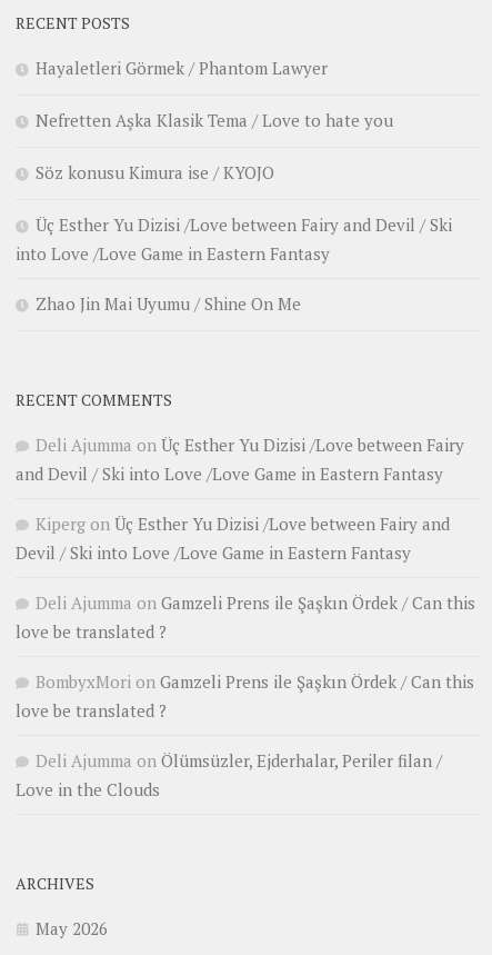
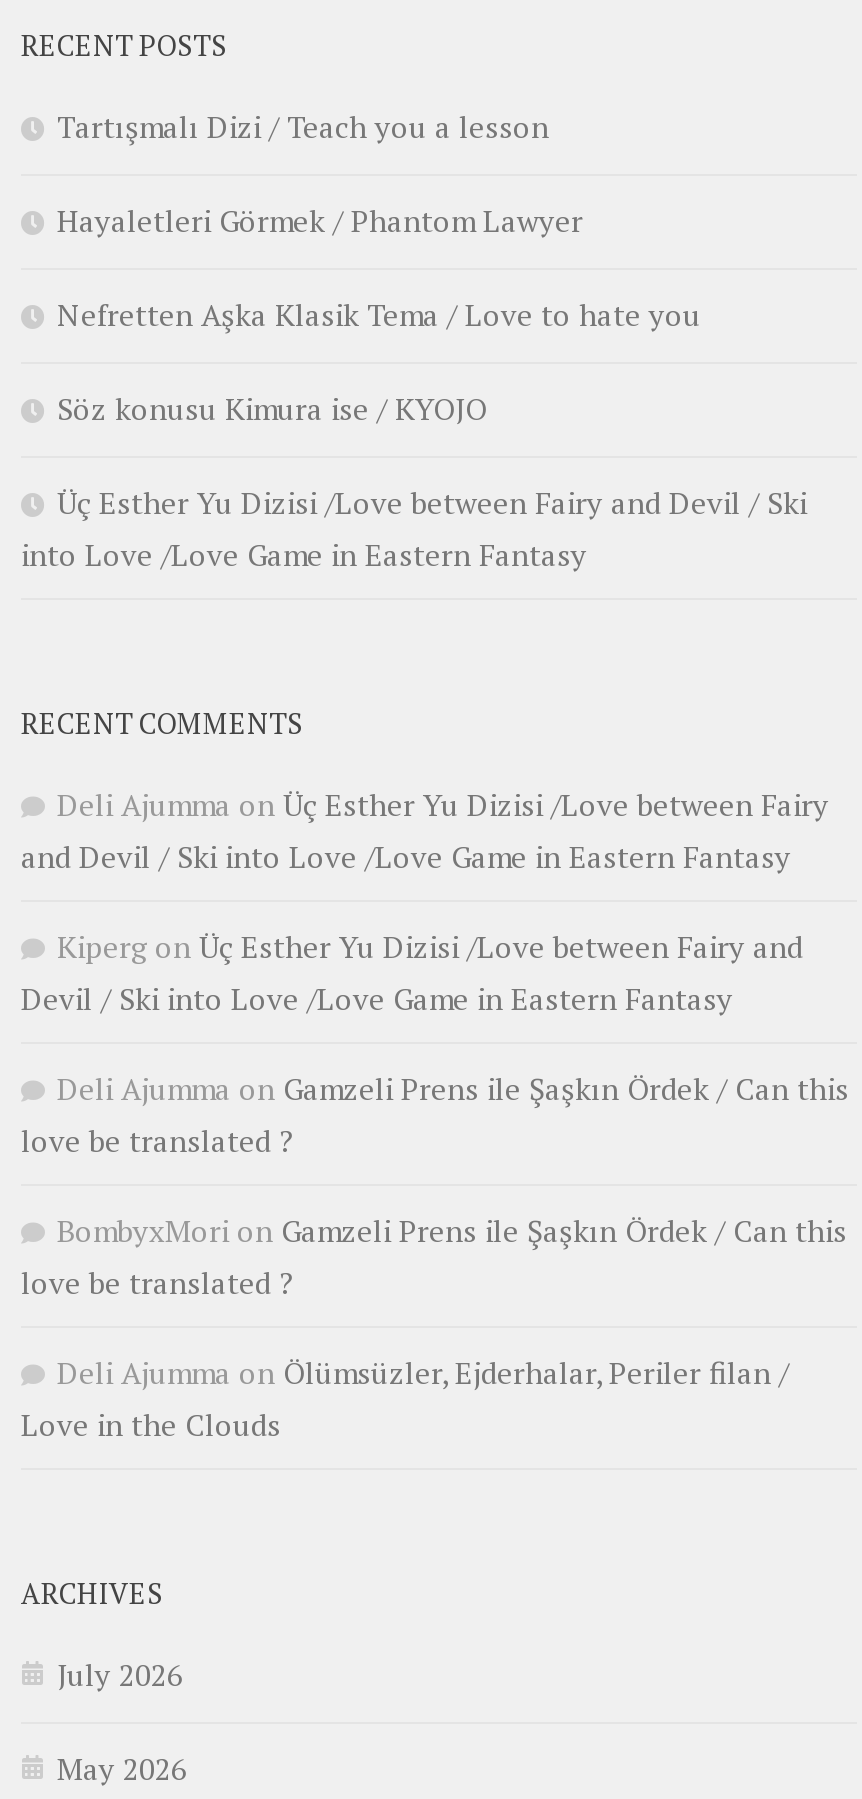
none -> [57,105,549,145] Tartışmalı Dizi / Teach you a lesson
[36,293,301,315] Zhao Jin Mai Uyumu / Shine On Me -> none
none -> [57,1653,183,1693] July 2026

